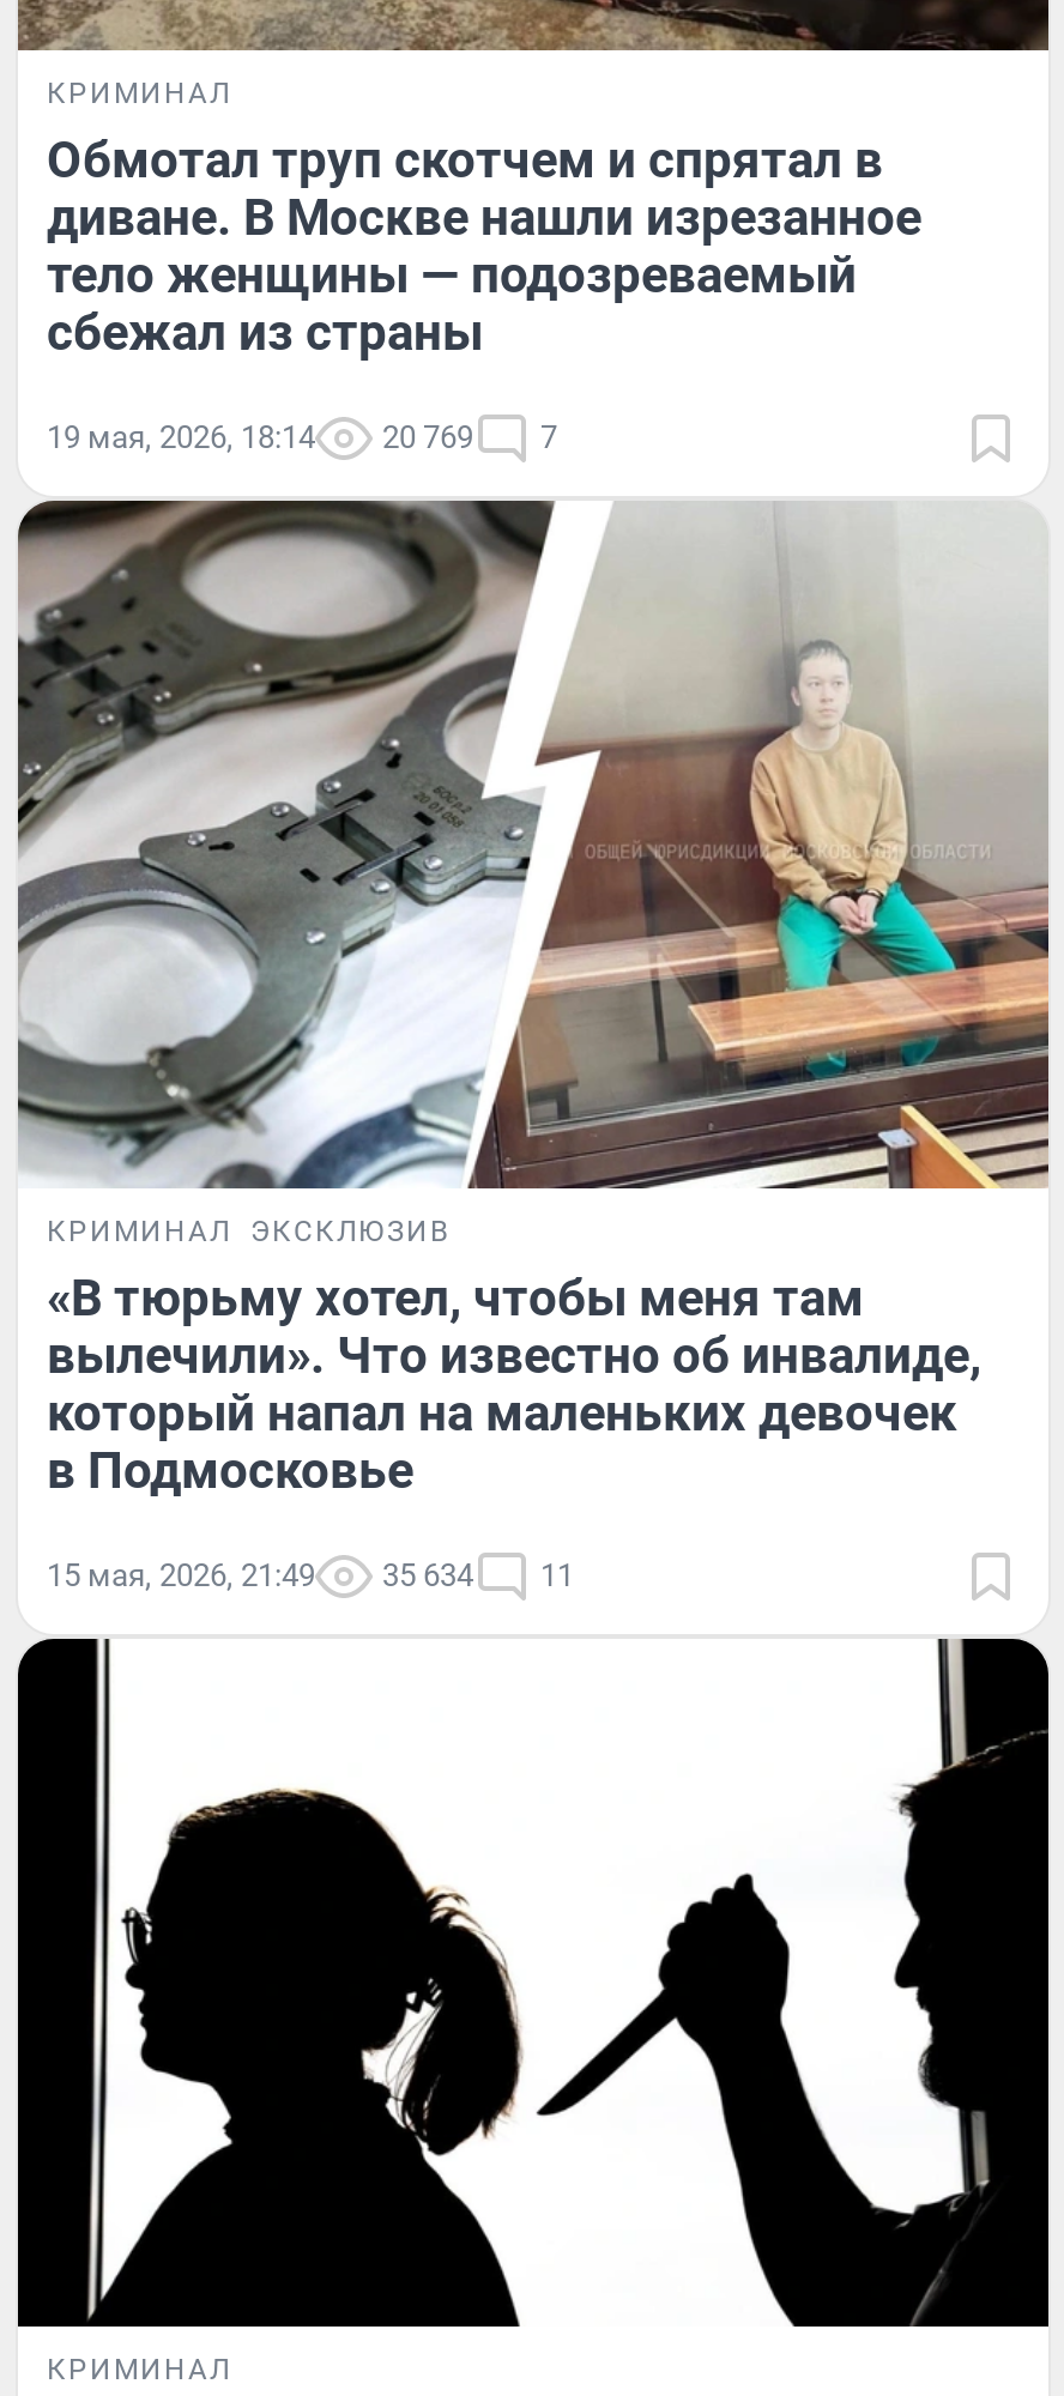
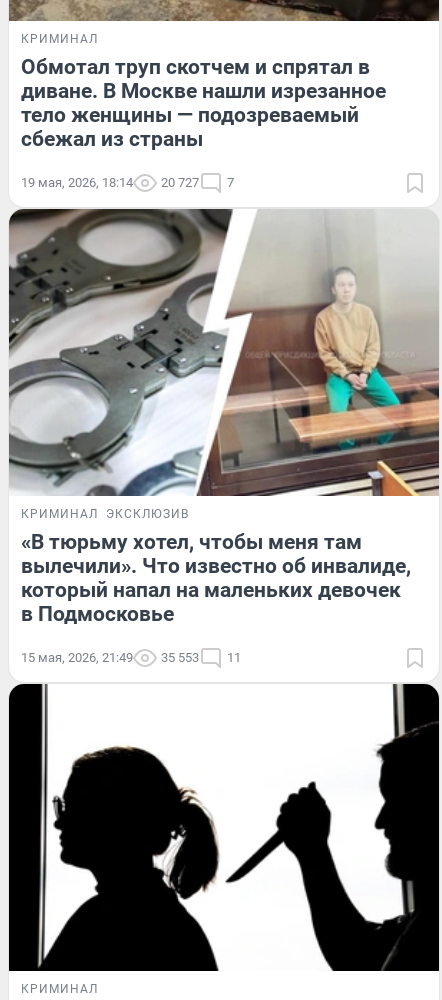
[47,420,557,456] 19 мая, 2026, 18:14 20 769 7 -> [21,175,234,190] 19 мая, 2026, 18:14 20 727 7
[47,1557,574,1593] 15 мая, 2026, 21:49 35 634 11 -> [21,650,241,665] 15 мая, 2026, 21:49 35 553 11

